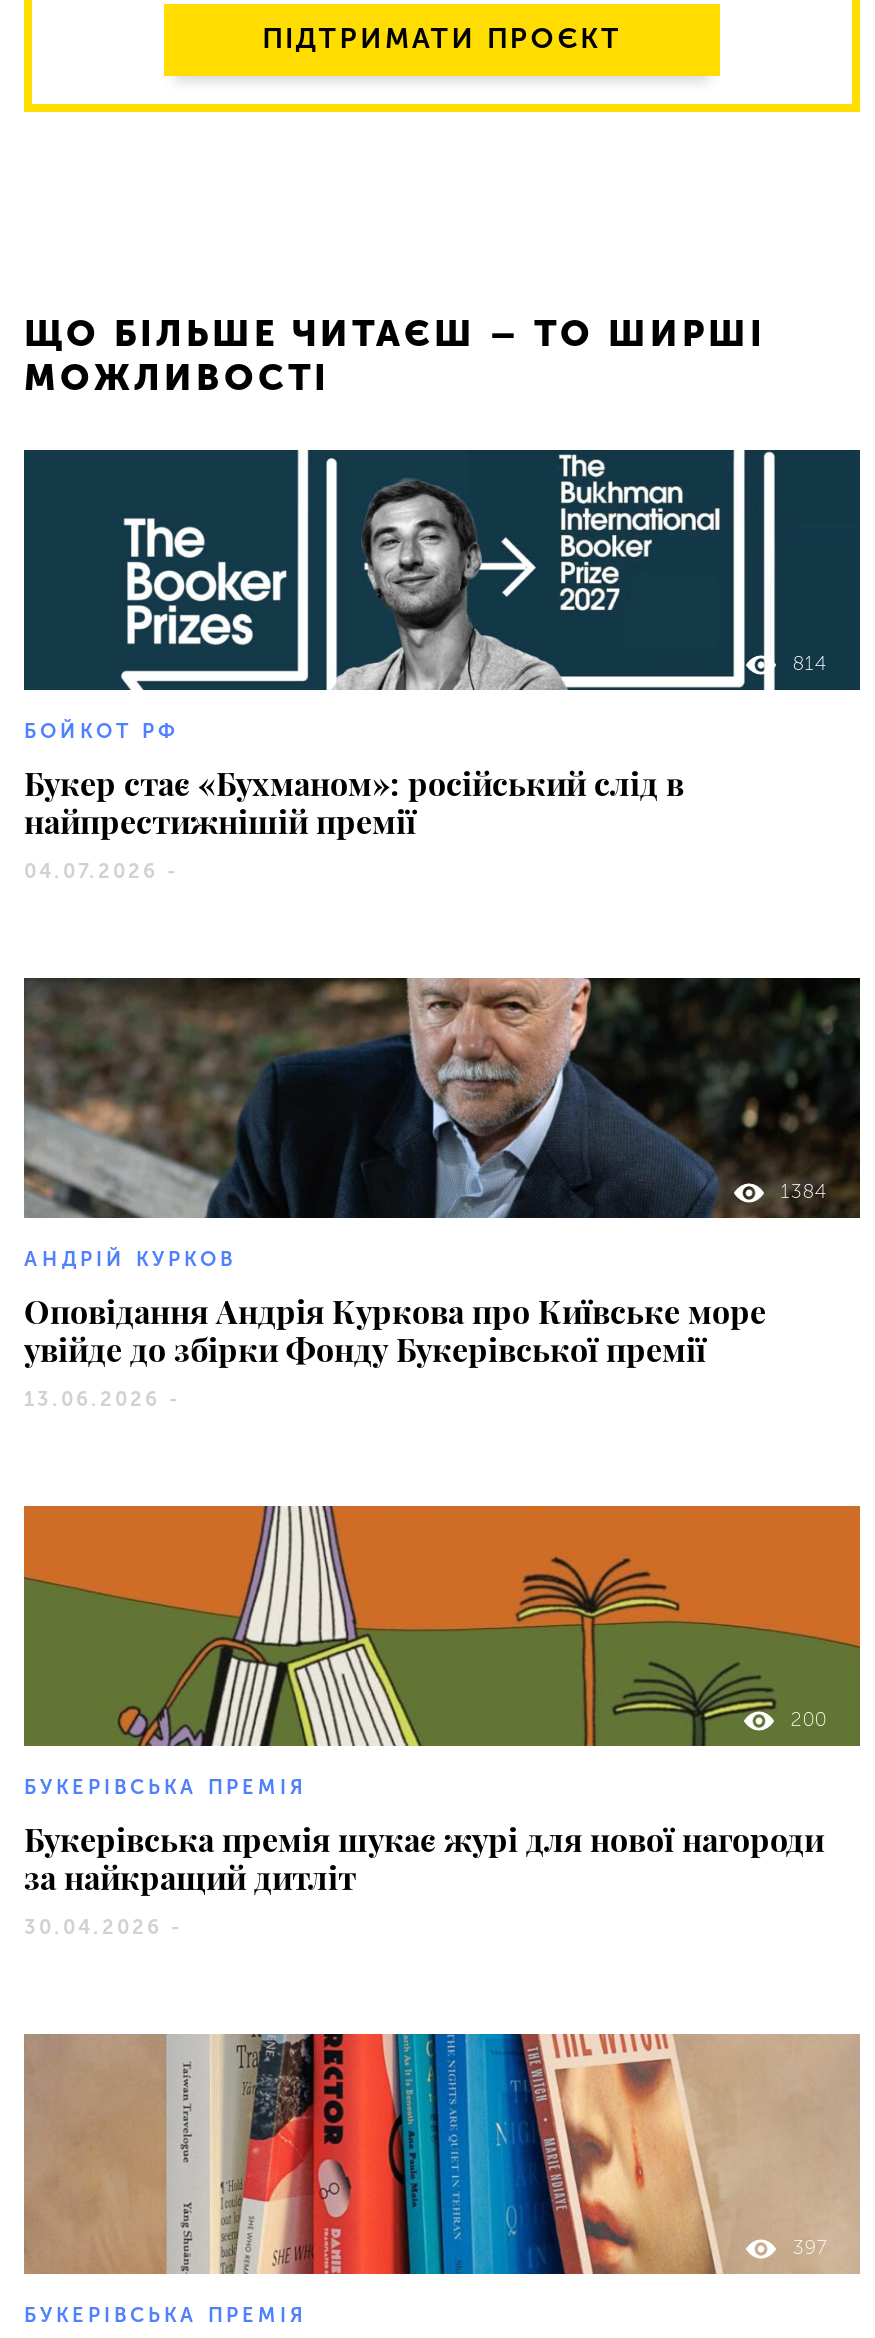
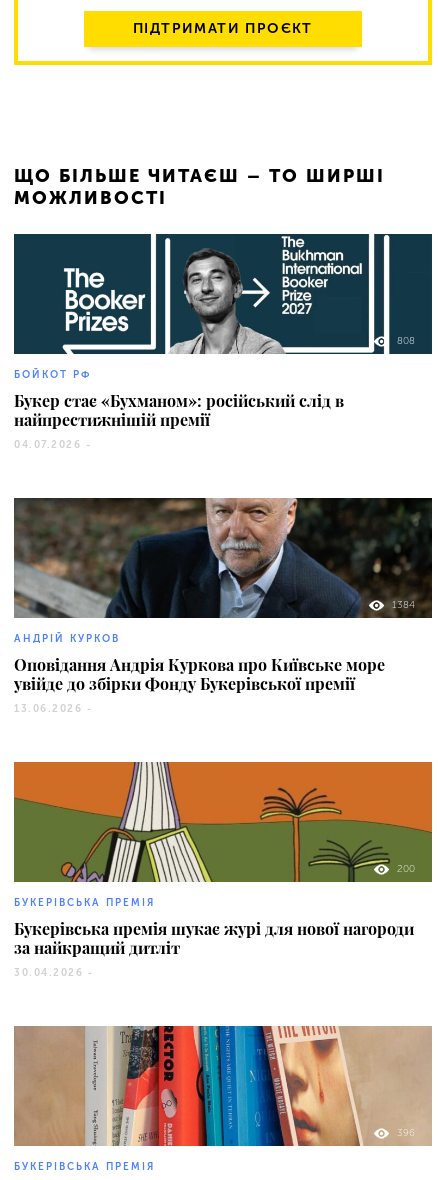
[793,652,827,676] 814 -> [397,335,415,347] 808
[793,2236,827,2260] 397 -> [397,1127,415,1139] 396

